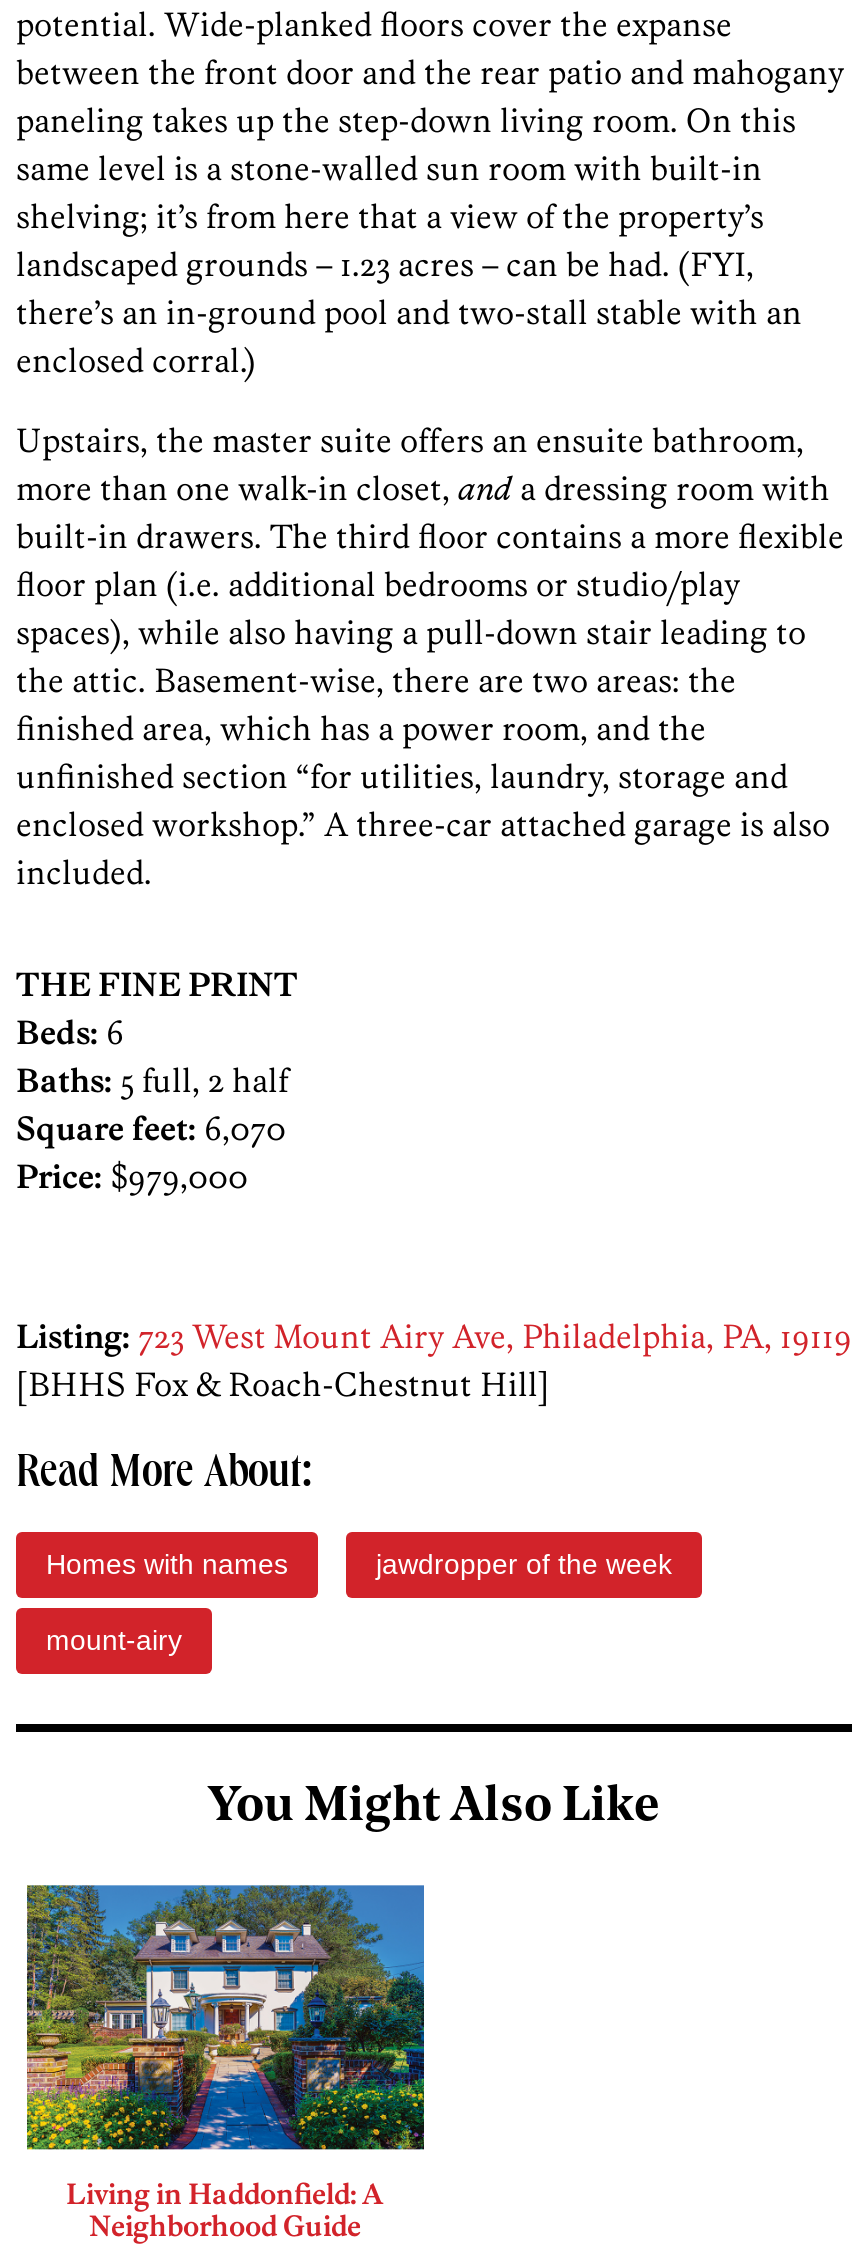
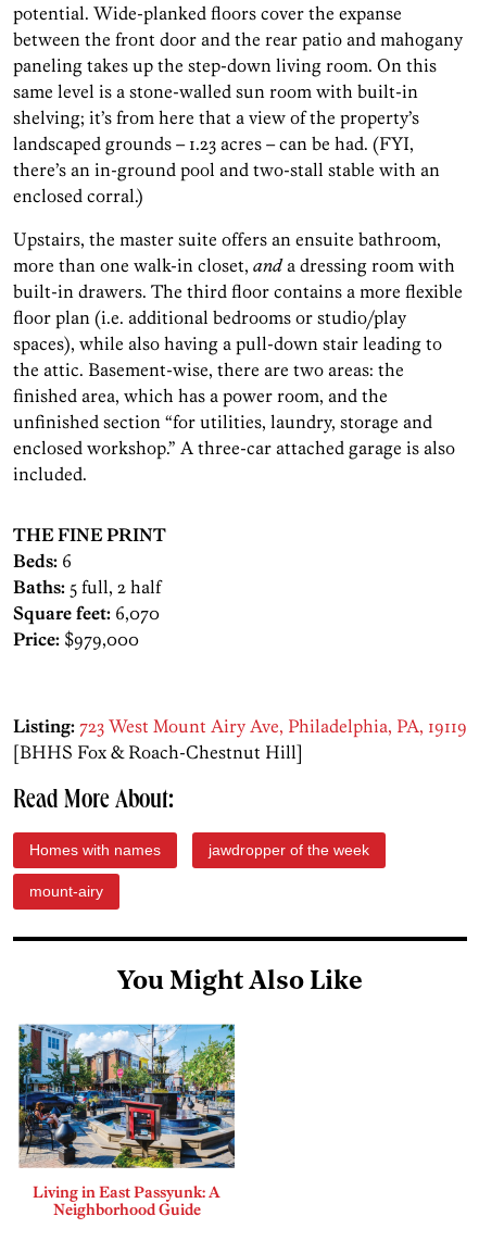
[26,1884,426,2212] [image] | Living in Haddonfield: A -> [18,1024,236,1202] [image] | Living in East Passyunk: A

